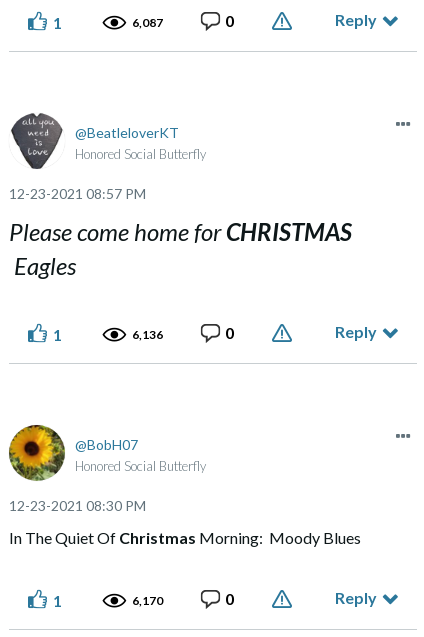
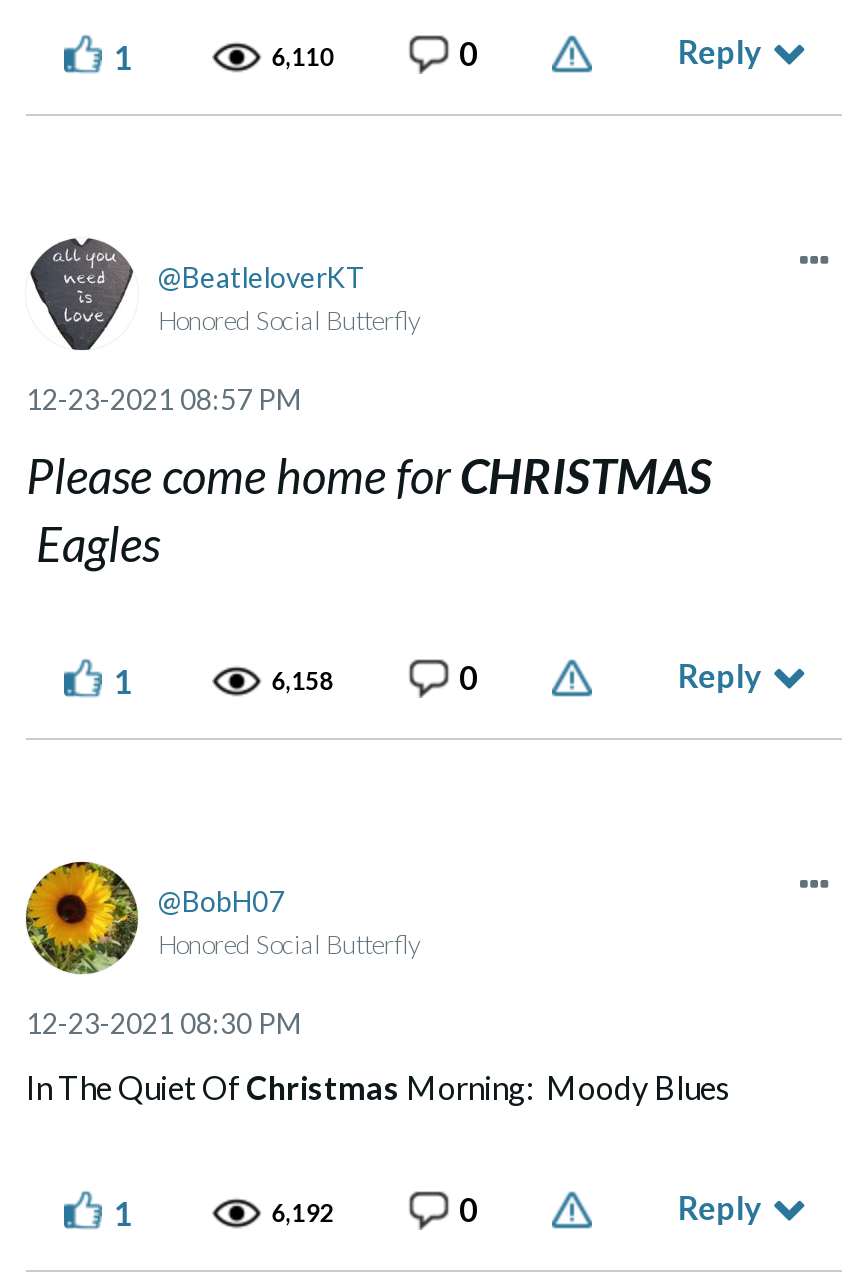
[132,15,163,30] 6,087 -> [271,41,333,71] 6,110
[132,327,163,342] 6,136 -> [271,665,333,695] 6,158
[132,593,163,608] 6,170 -> [271,1197,333,1227] 6,192

